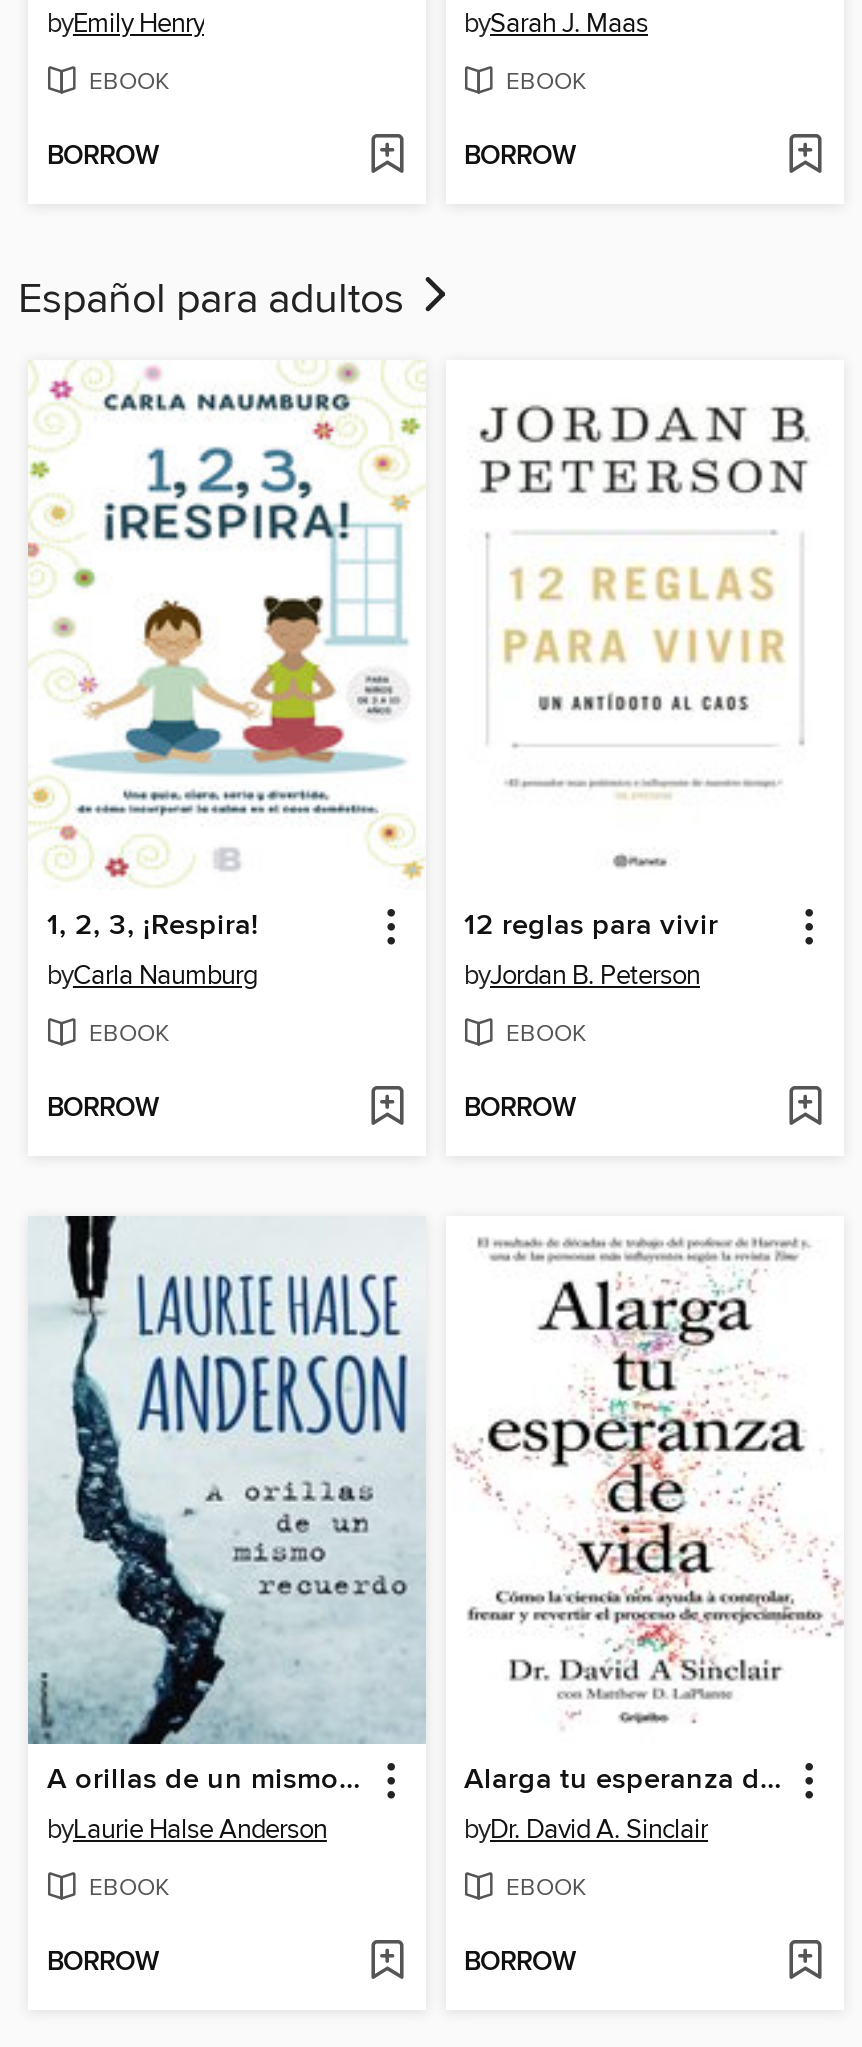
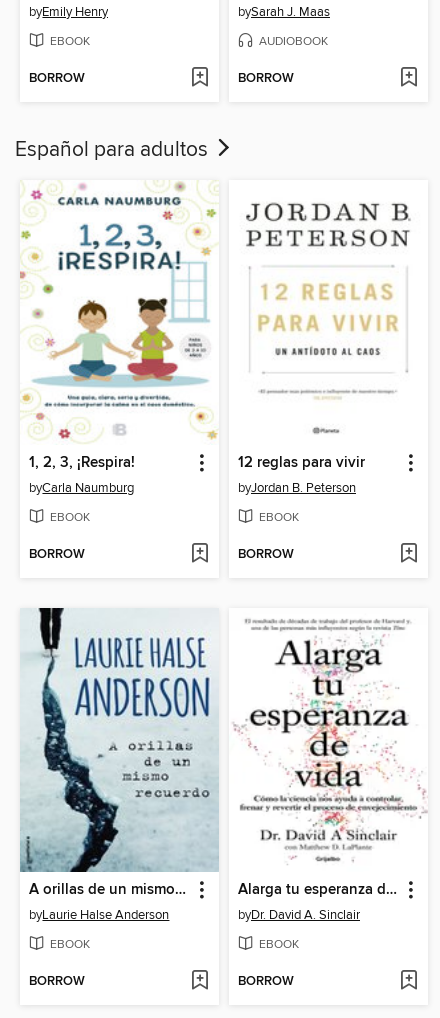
[506,68,586,98] EBOOK -> [259,34,328,49] AUDIOBOOK

